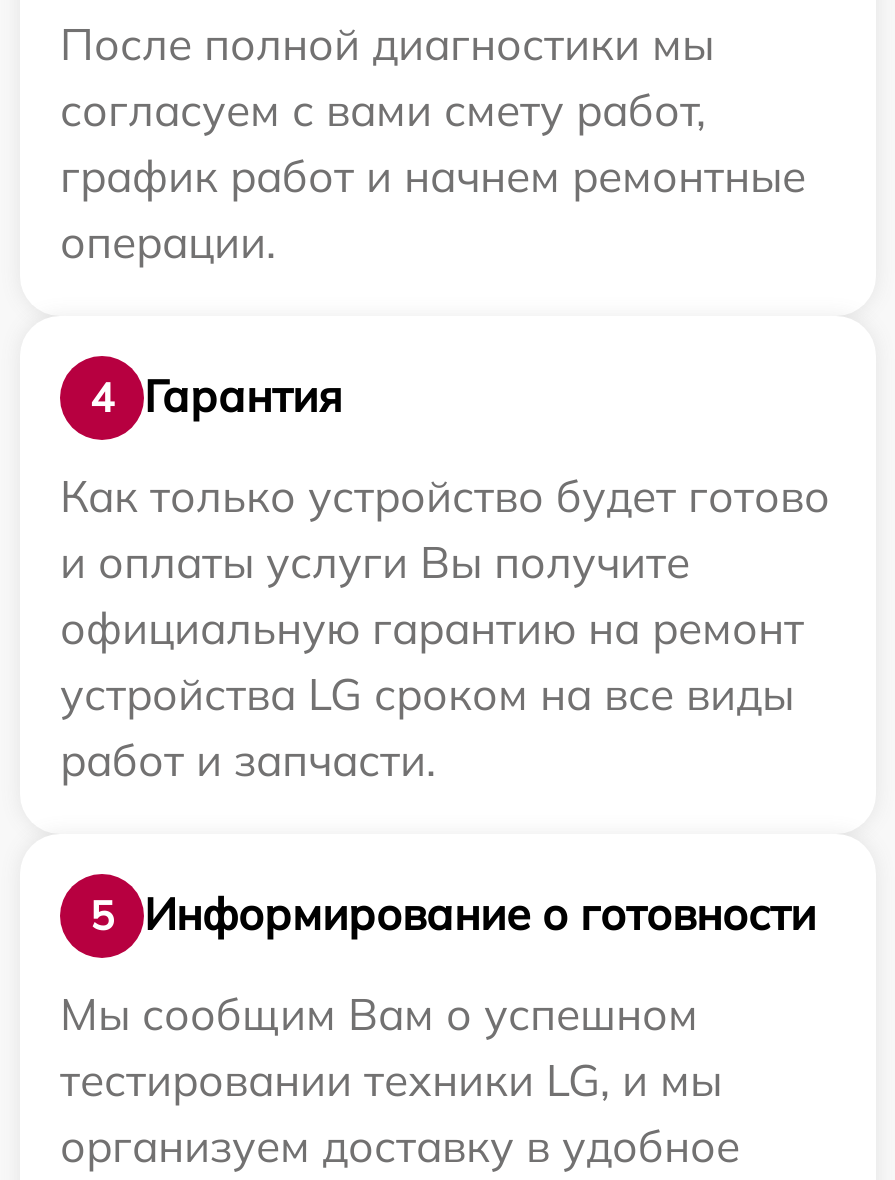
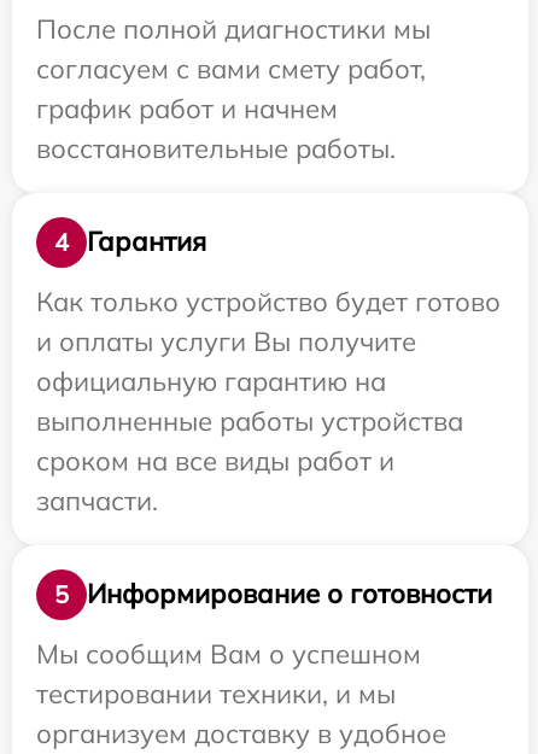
[60,148,806,270] график работ и начнем ремонтные | операции. -> [36,91,396,165] график работ и начнем | восстановительные работы.
[60,600,804,788] официальную гарантию на ремонт | устройства LG сроком на все виды | работ и запчасти. -> [36,364,463,517] официальную гарантию на | выполненные работы устройства | сроком на все виды работ и | запчасти.
[60,1052,722,1108] тестировании техники LG, и мы -> [36,677,396,710] тестировании техники, и мы

